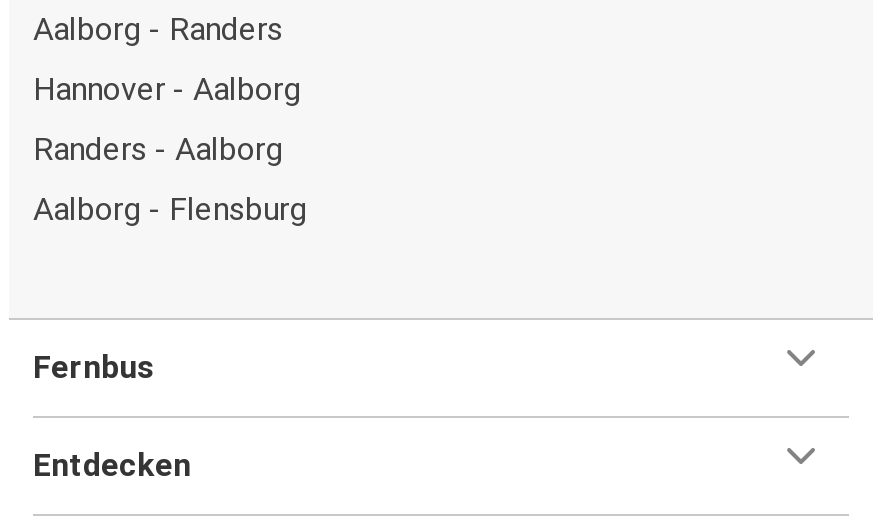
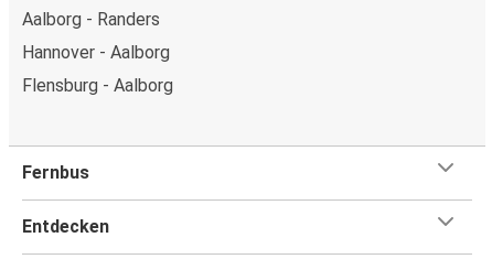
[33,129,307,227] Randers - Aalborg | Aalborg - Flensburg -> [22,74,173,95] Flensburg - Aalborg

